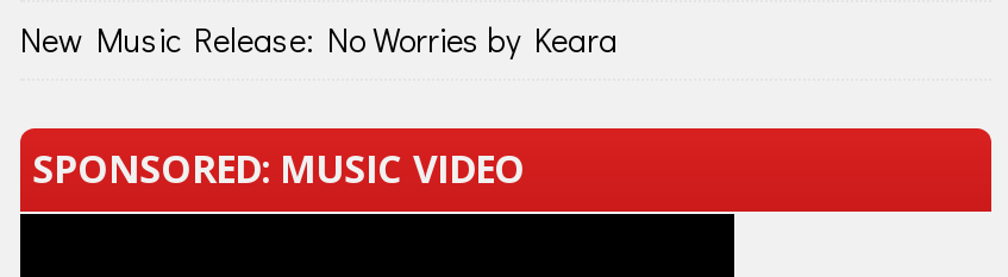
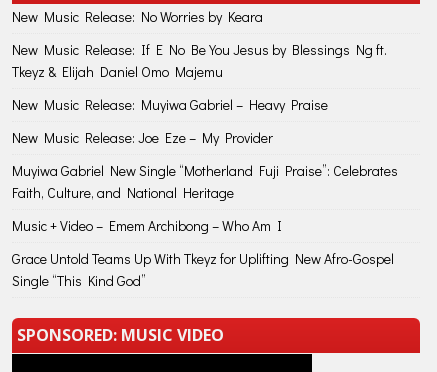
none -> [12,39,398,289] New Music Release: If E No Be You Jesus by Blessings Ng ft. | Tkeyz & Elijah Daniel Omo Majemu | New Music Release: Muyiwa Gabriel – Heavy Praise | New Music Release: Joe Eze – My Provider | Muyiwa Gabriel New Single “Motherland Fuji Praise”: Celebrates | Faith, Culture, and National Heritage | Music + Video – Emem Archibong – Who Am I | Grace Untold Teams Up With Tkeyz for Uplifting New Afro-Gospel | Single “This Kind God”

